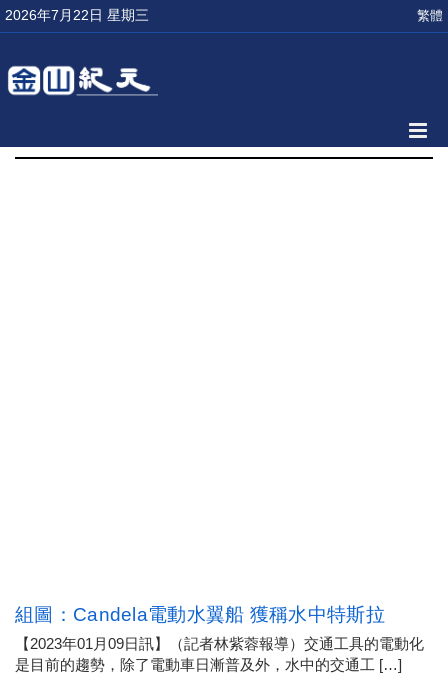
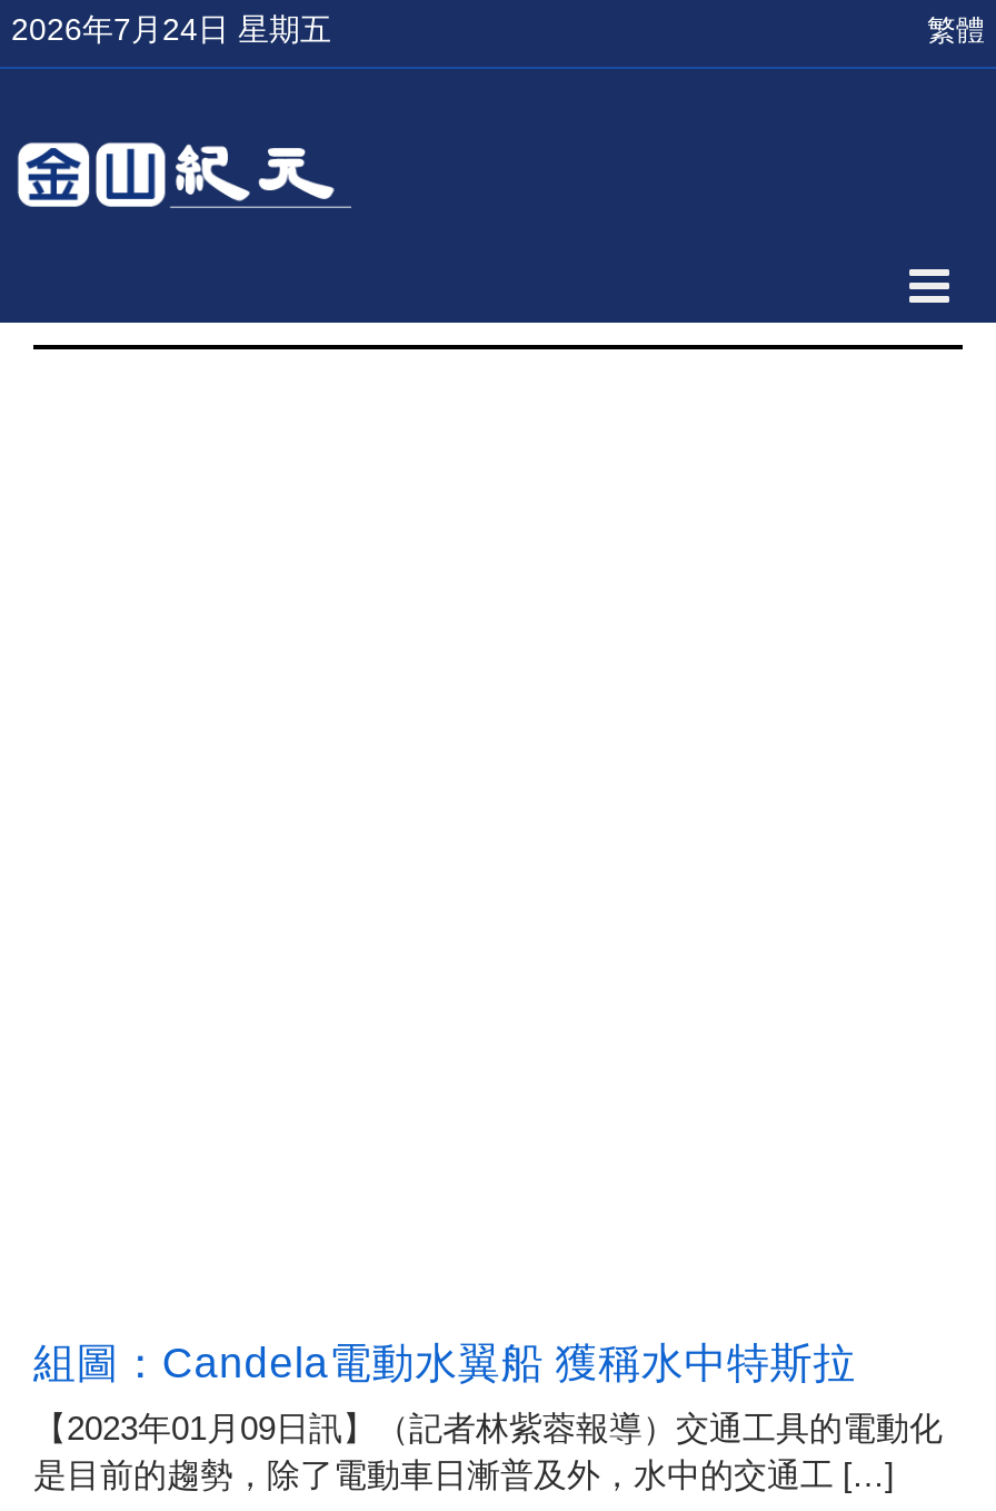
[5,7,149,23] 2026年7月22日 星期三 -> [11,11,331,47] 2026年7月24日 星期五

